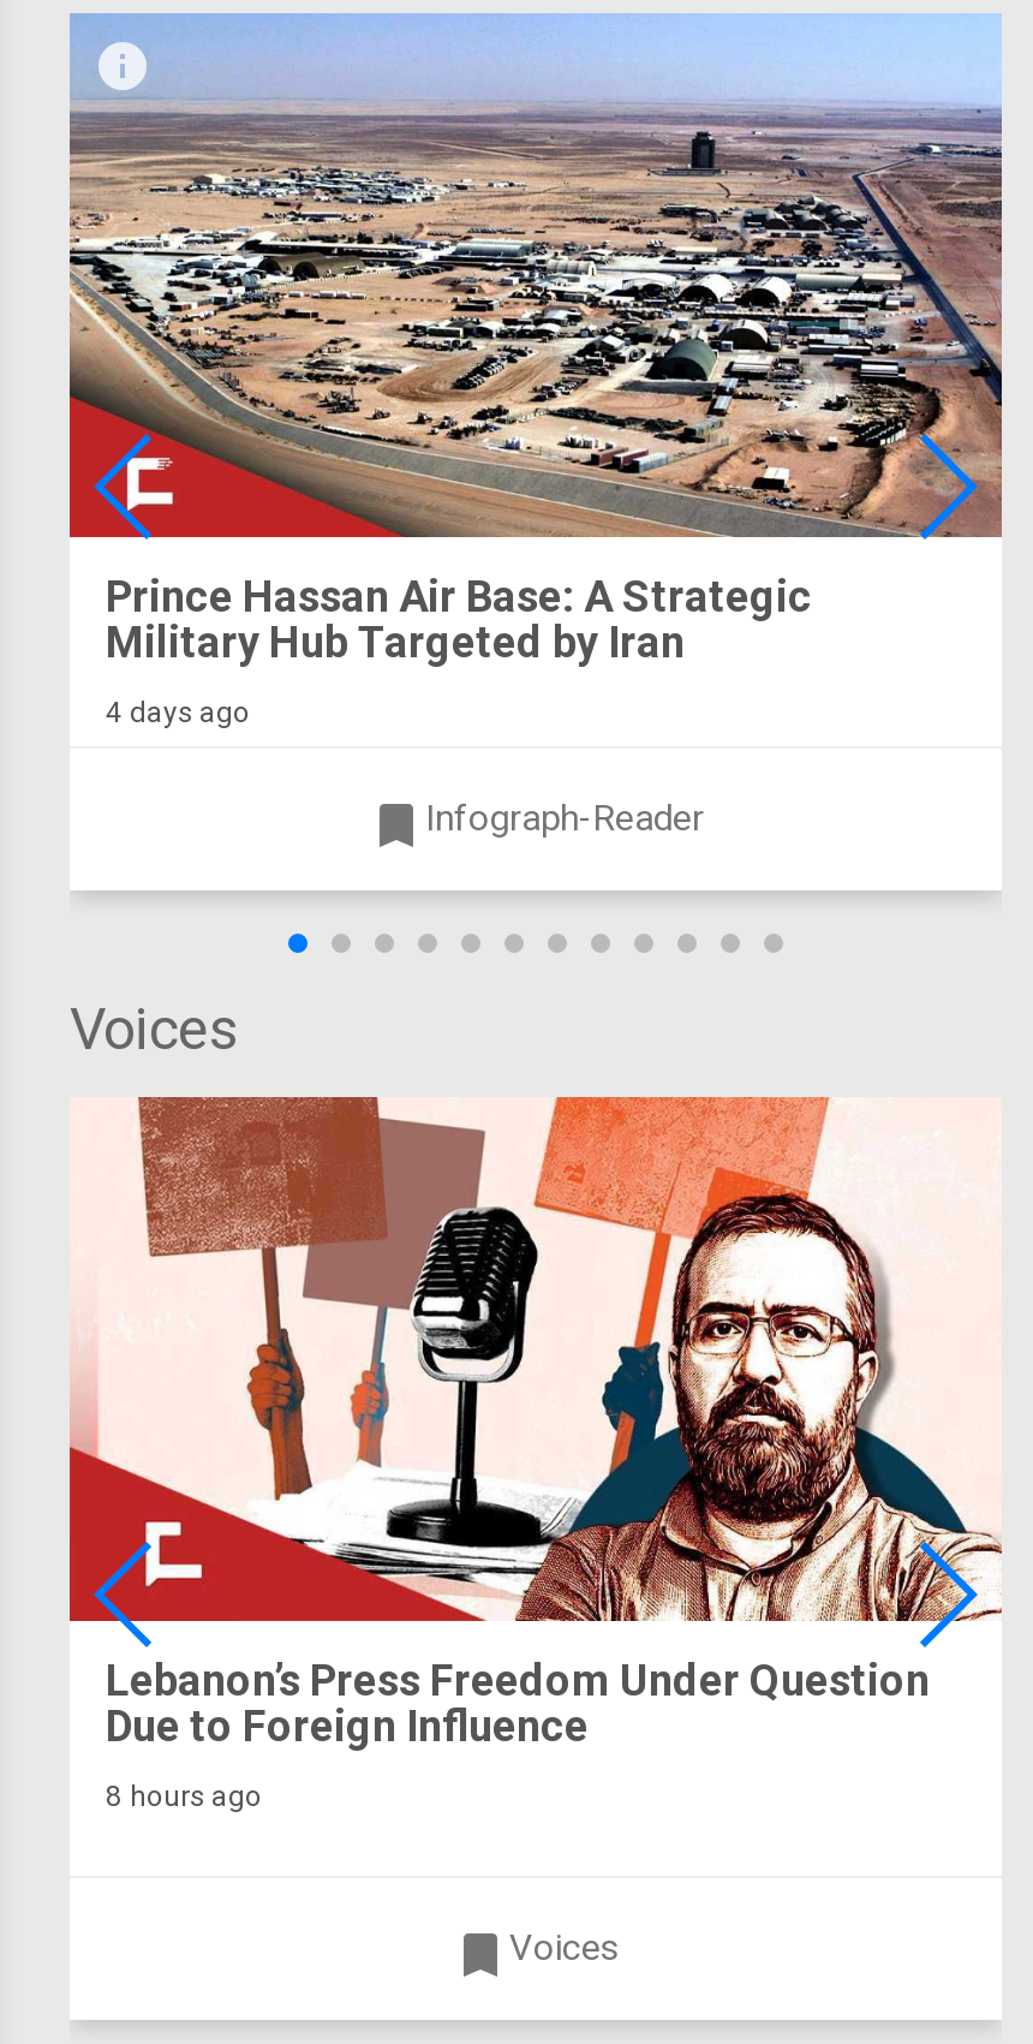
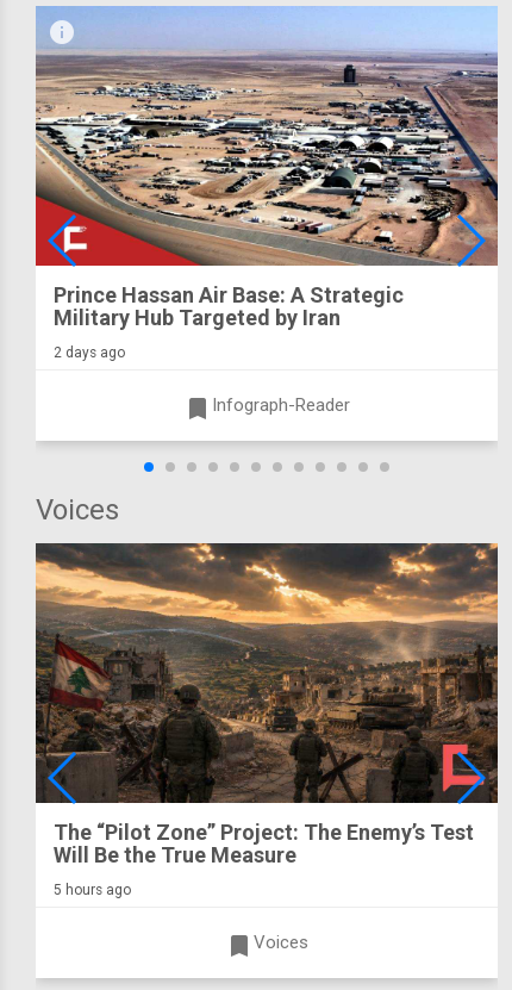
[106,695,250,729] 4 days ago -> [54,344,125,361] 2 days ago
[67,1095,1002,1751] [image] | Lebanon’s Press Freedom Under Question | Due to Foreign Influence -> [35,542,499,867] [image] | The “Pilot Zone” Project: The Enemy’s Test | Will Be the True Measure
[106,1780,262,1813] 8 hours ago -> [54,882,131,898] 5 hours ago

